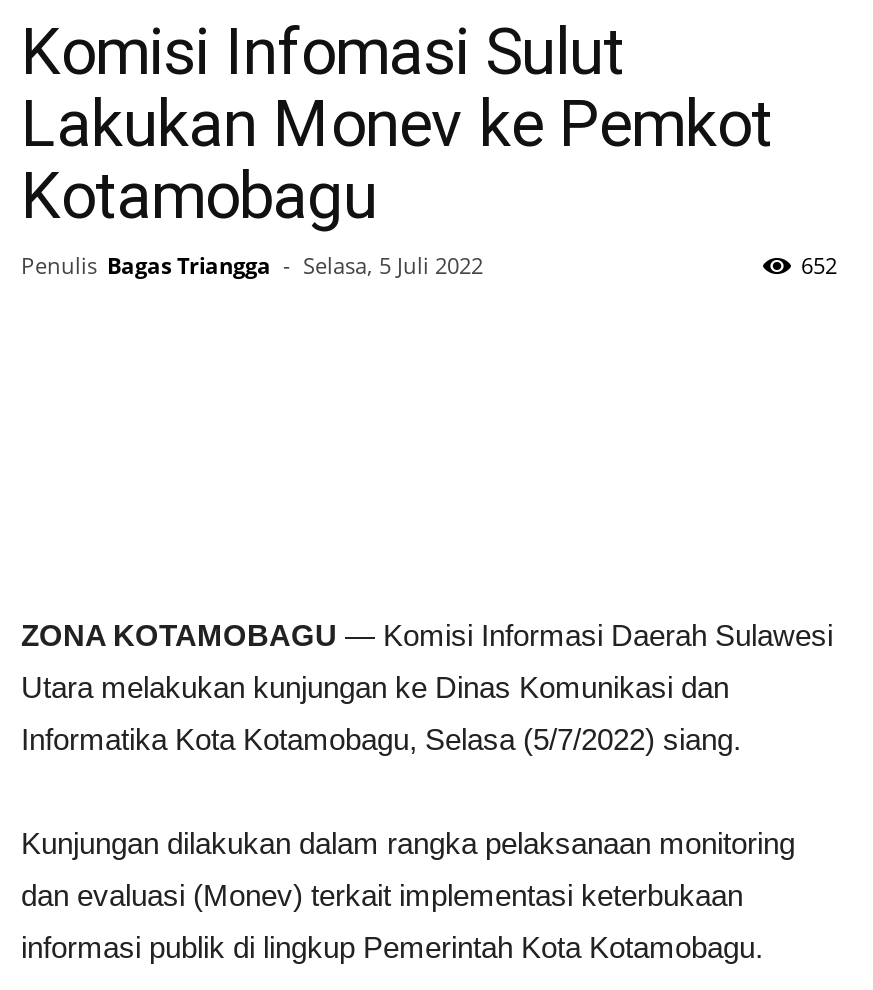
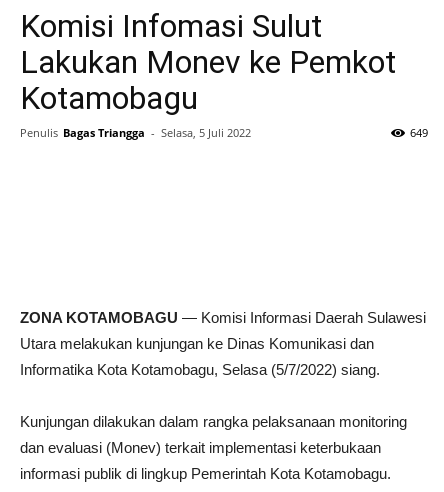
[801,250,837,280] 652 -> [410,125,428,140] 649

